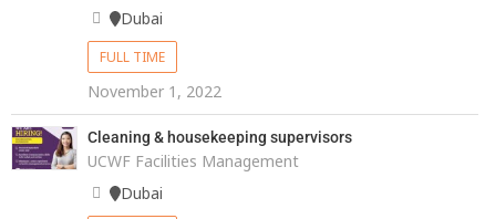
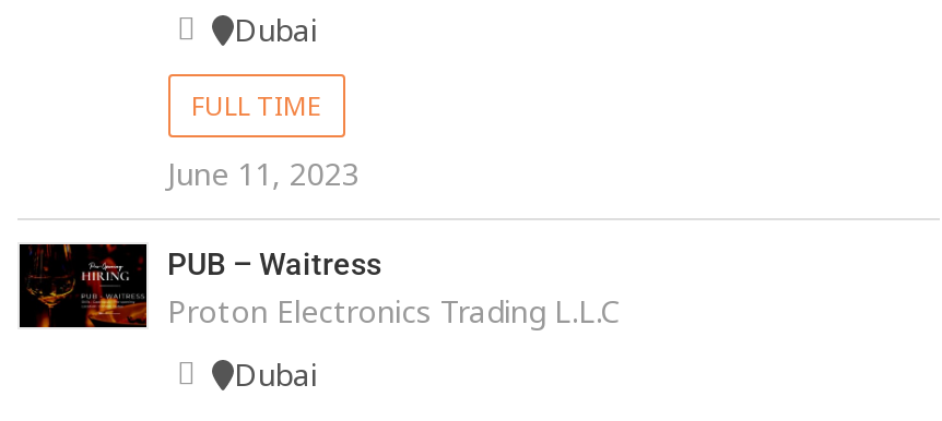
[87,81,221,102] November 1, 2022 -> [167,154,360,195] June 11, 2023
[11,126,352,172] [image] | Cleaning & housekeeping supervisors | UCWF Facilities Management -> [17,242,620,332] [image] | PUB – Waitress | Proton Electronics Trading L.L.C

